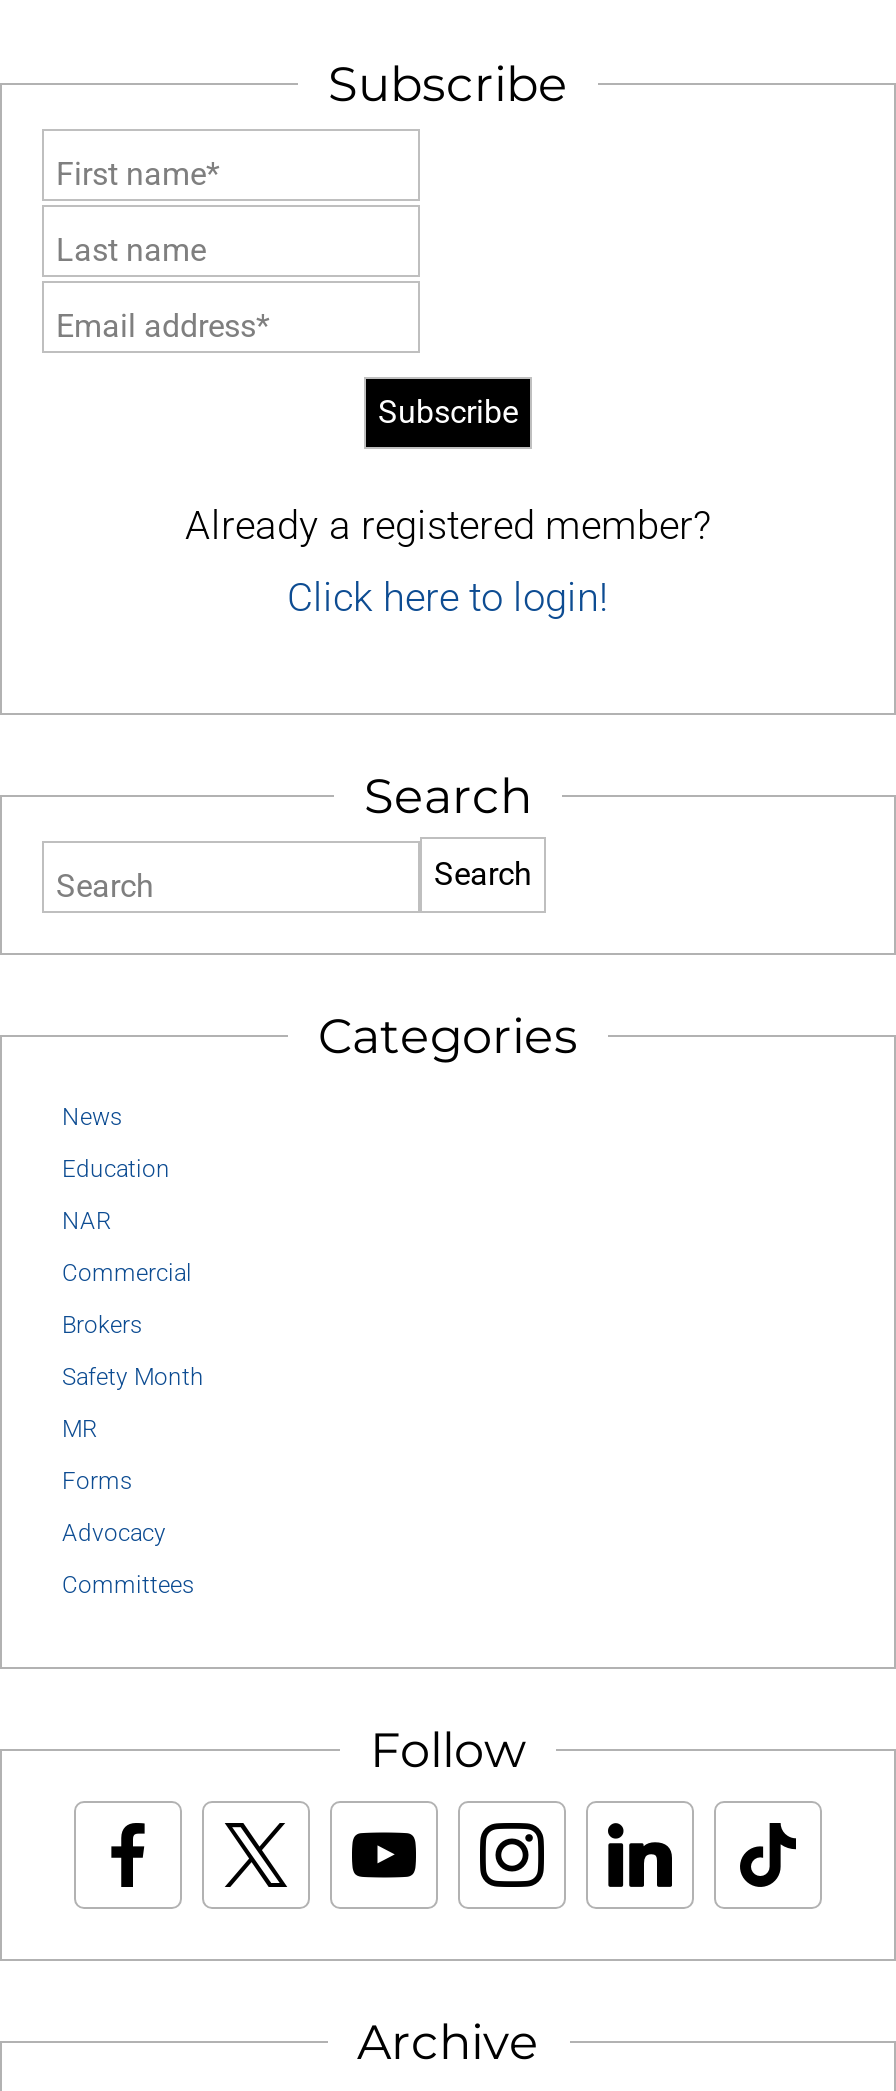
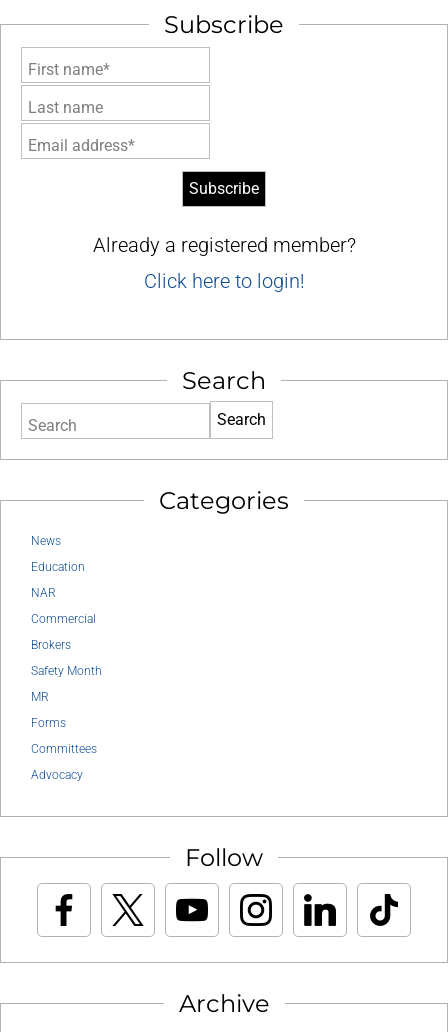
moved [62,1519,166,1547] -> [31,768,83,782]: Advocacy
moved [62,1571,194,1599] -> [31,742,97,756]: Committees

